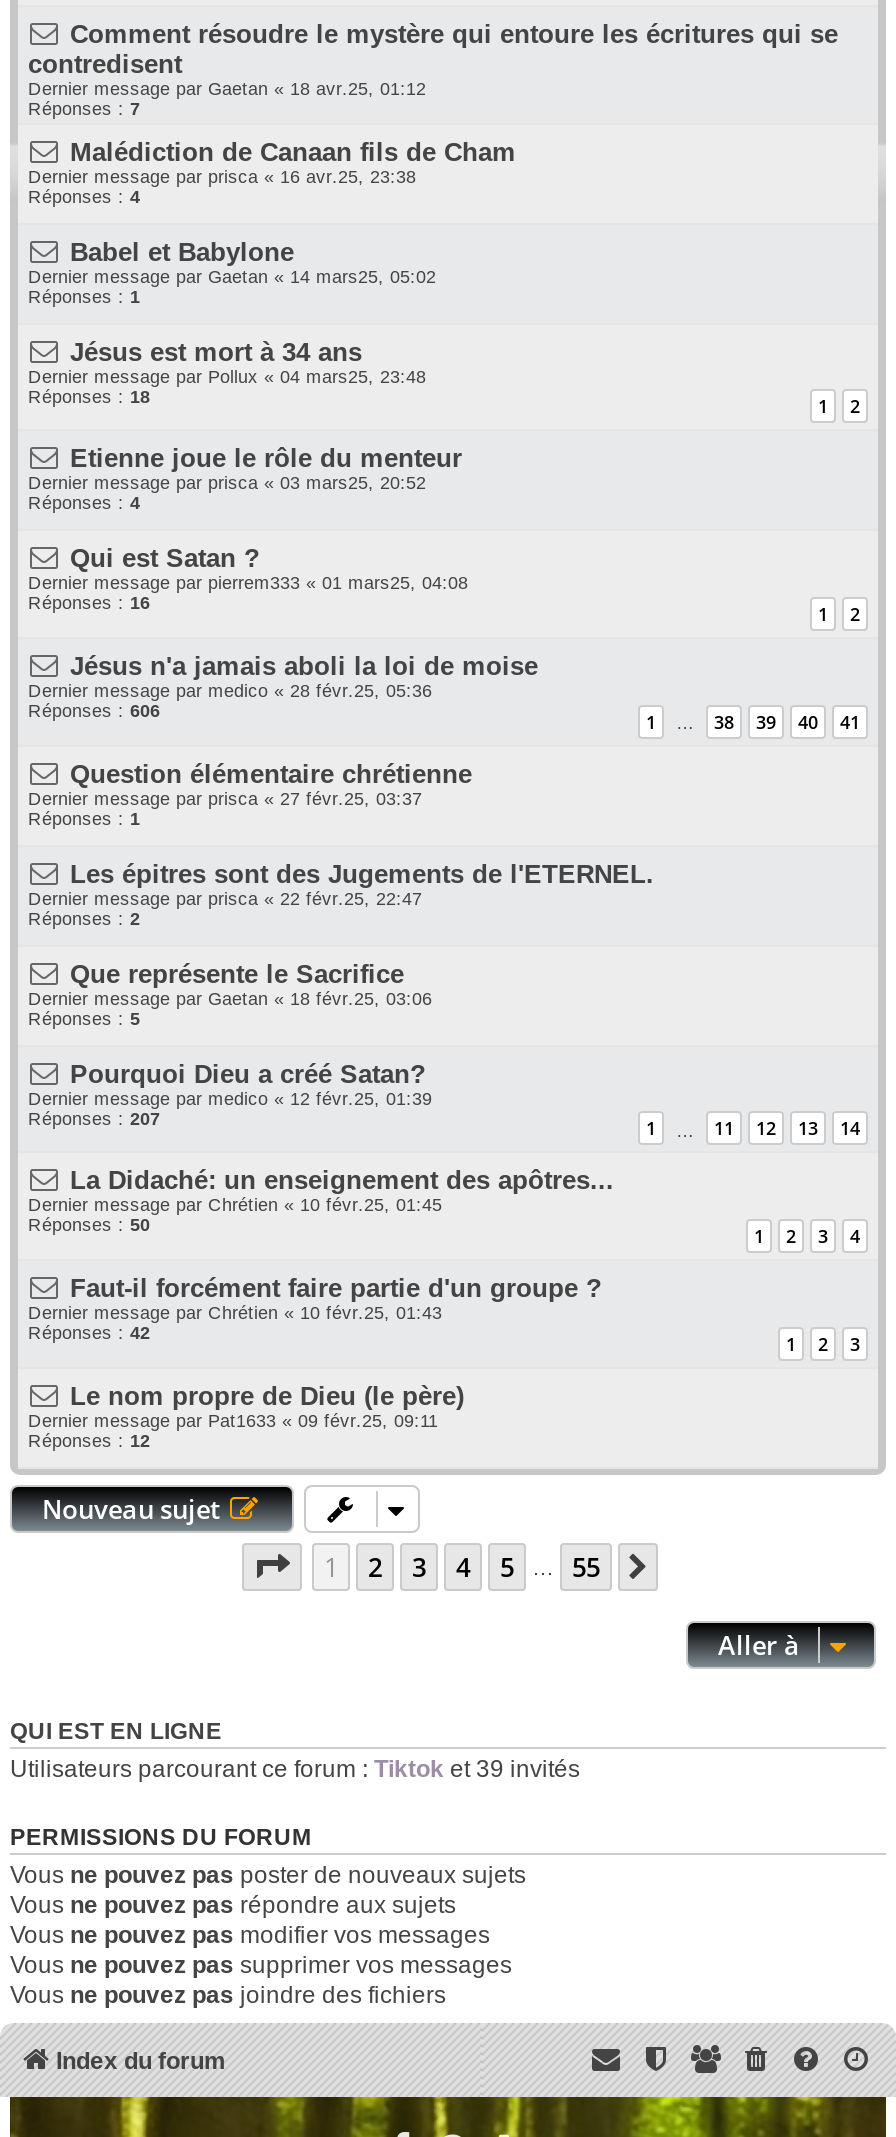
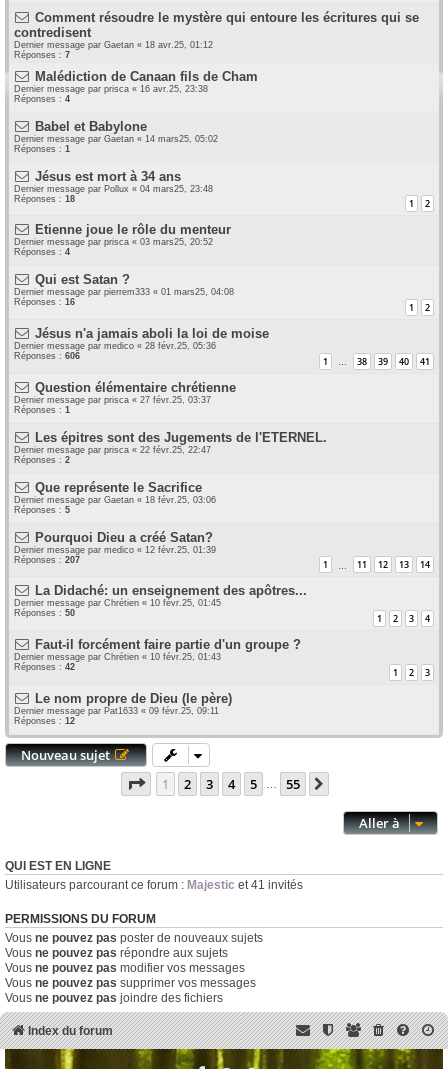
[10,1754,580,1782] Utilisateurs parcourant ce forum : Tiktok et 39 invités -> [5,878,303,892] Utilisateurs parcourant ce forum : Majestic et 41 invités

